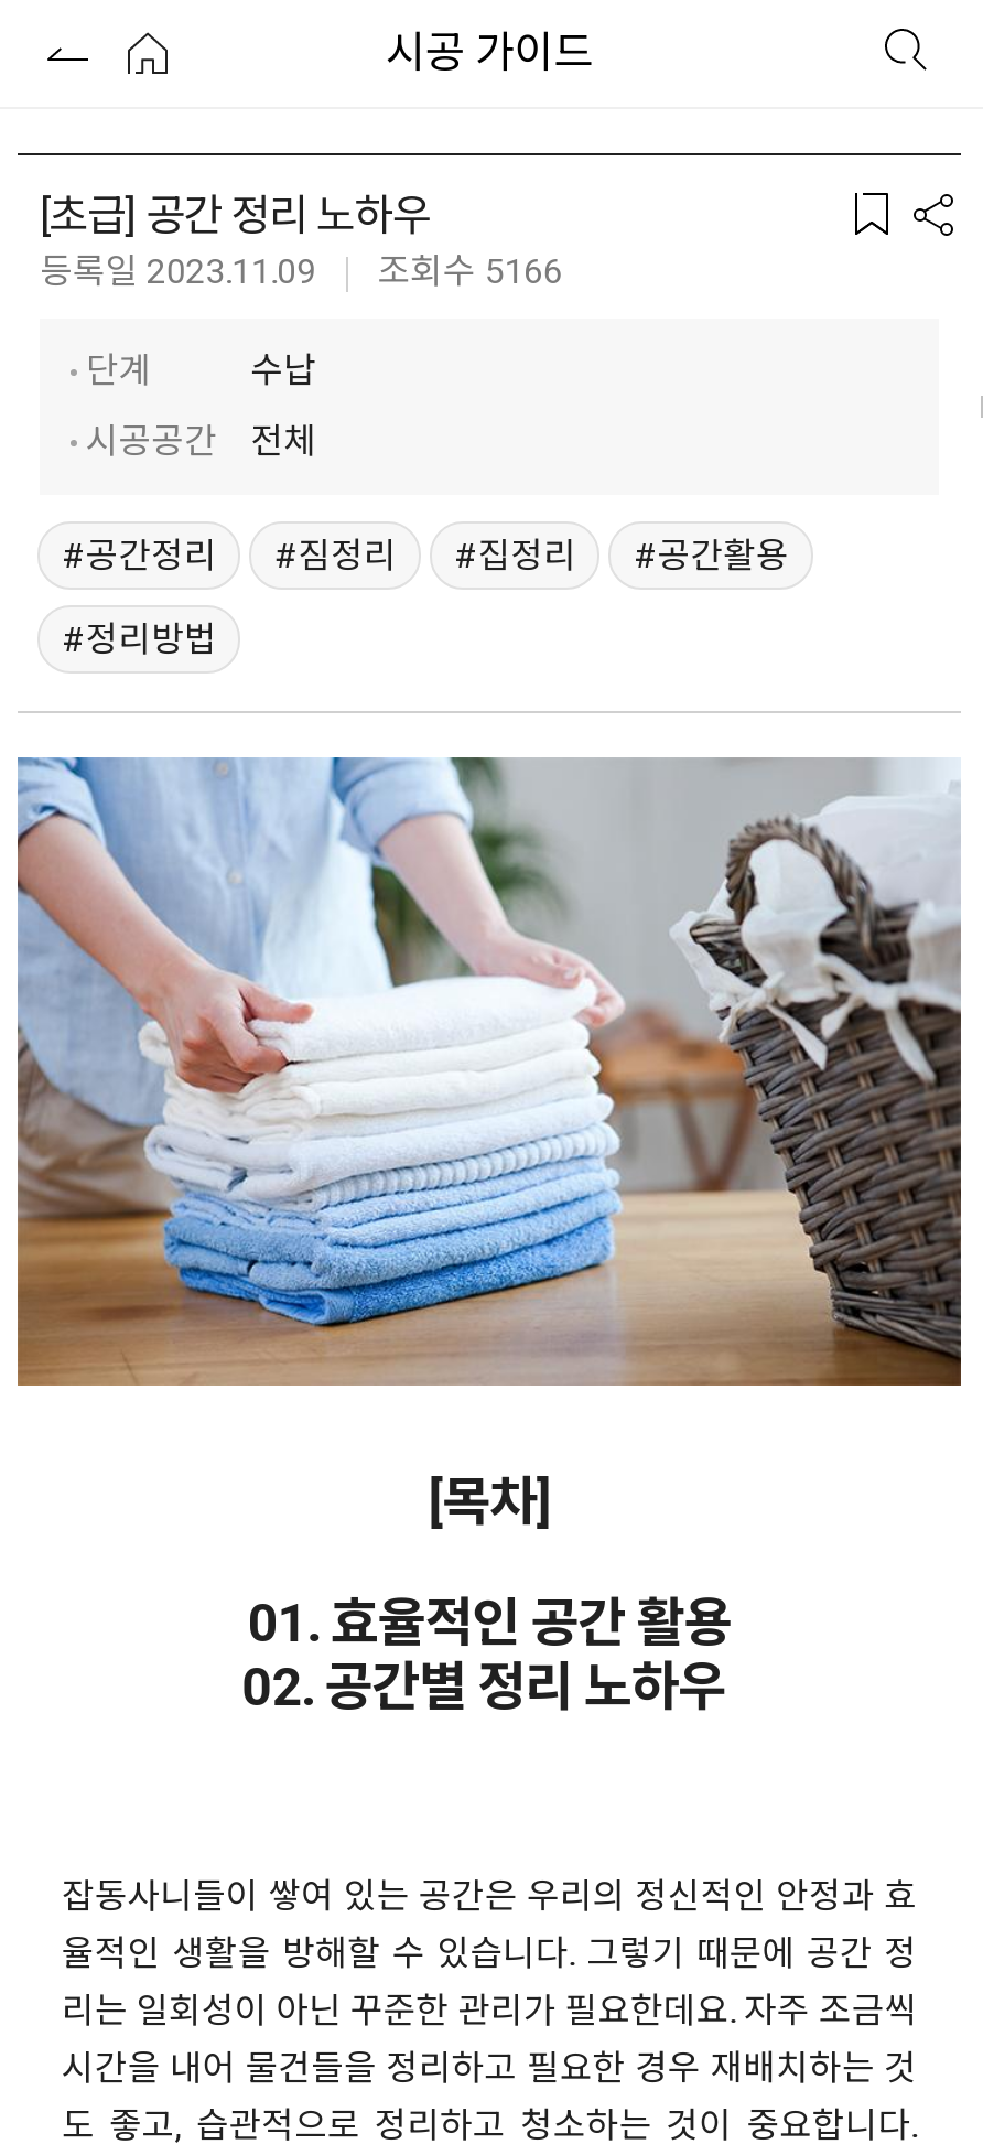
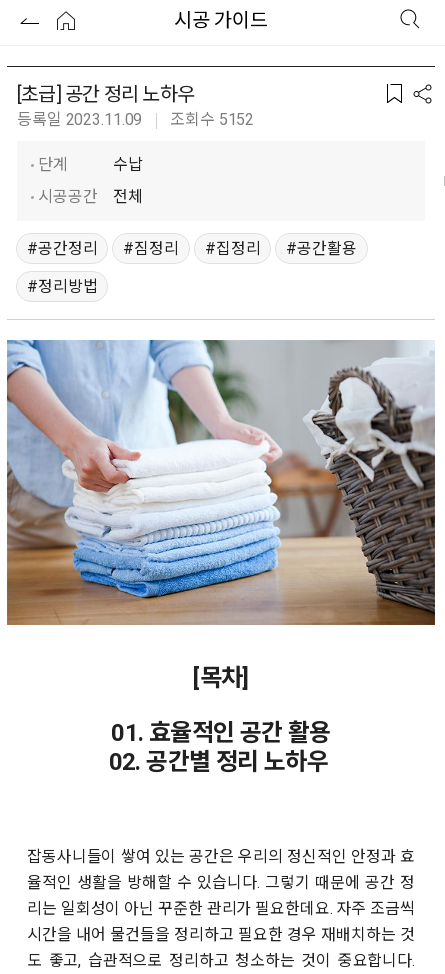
[40,250,562,292] 등록일 2023.11.09 조회수 5166 -> [17,110,254,129] 등록일 2023.11.09 조회수 5152

